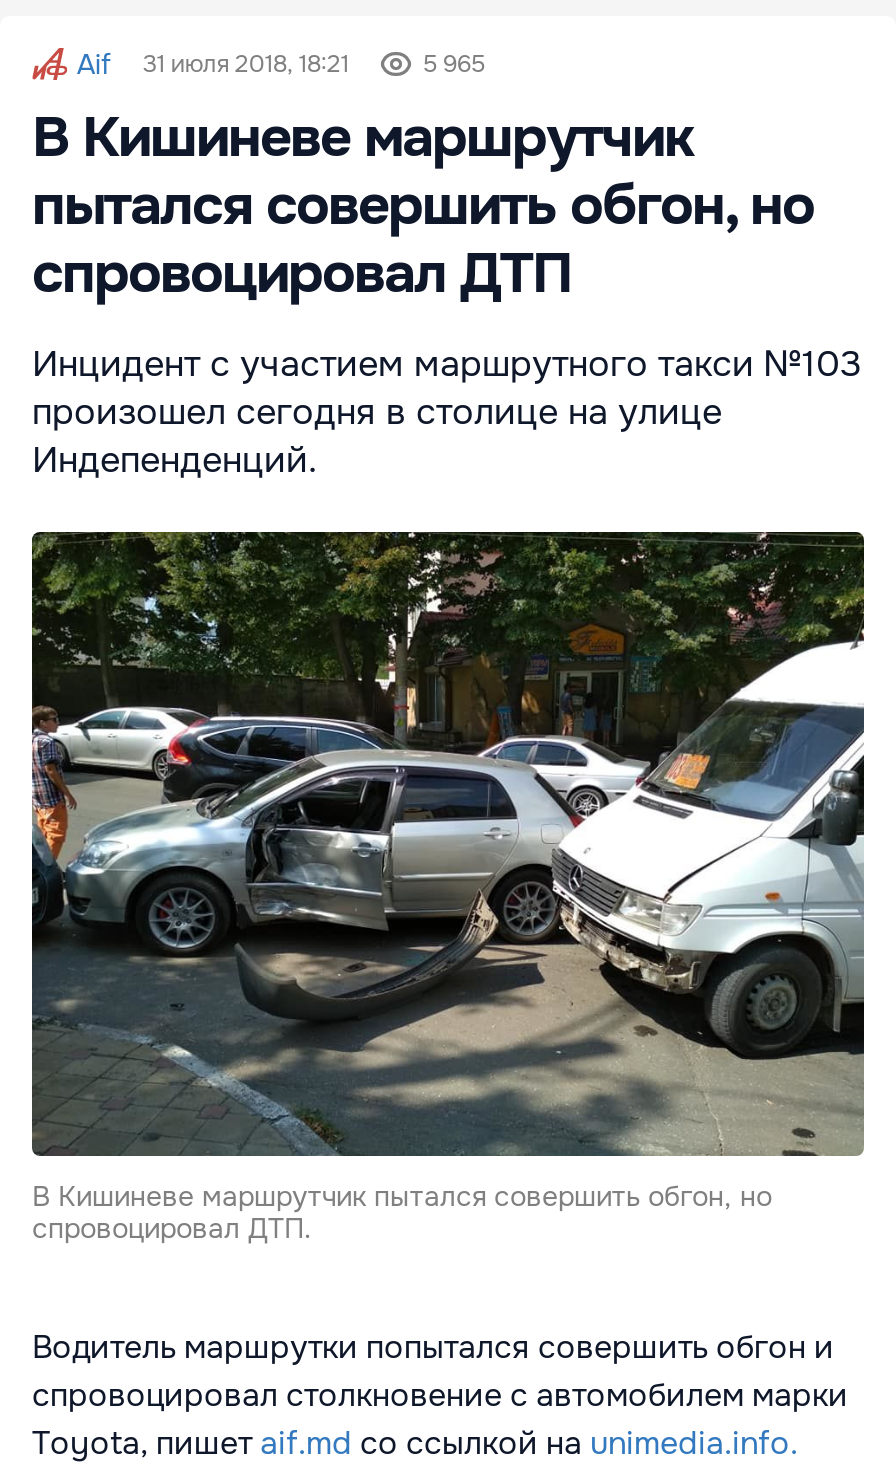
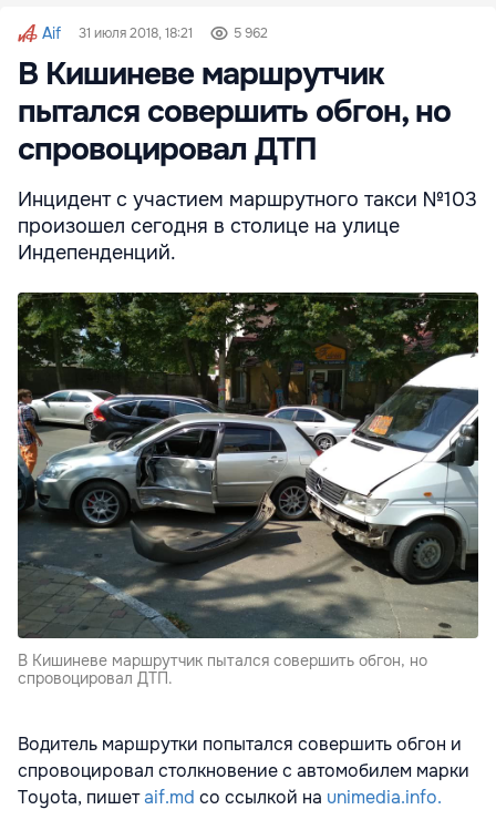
[423,48,485,80] 5 965 -> [234,24,268,42] 5 962

